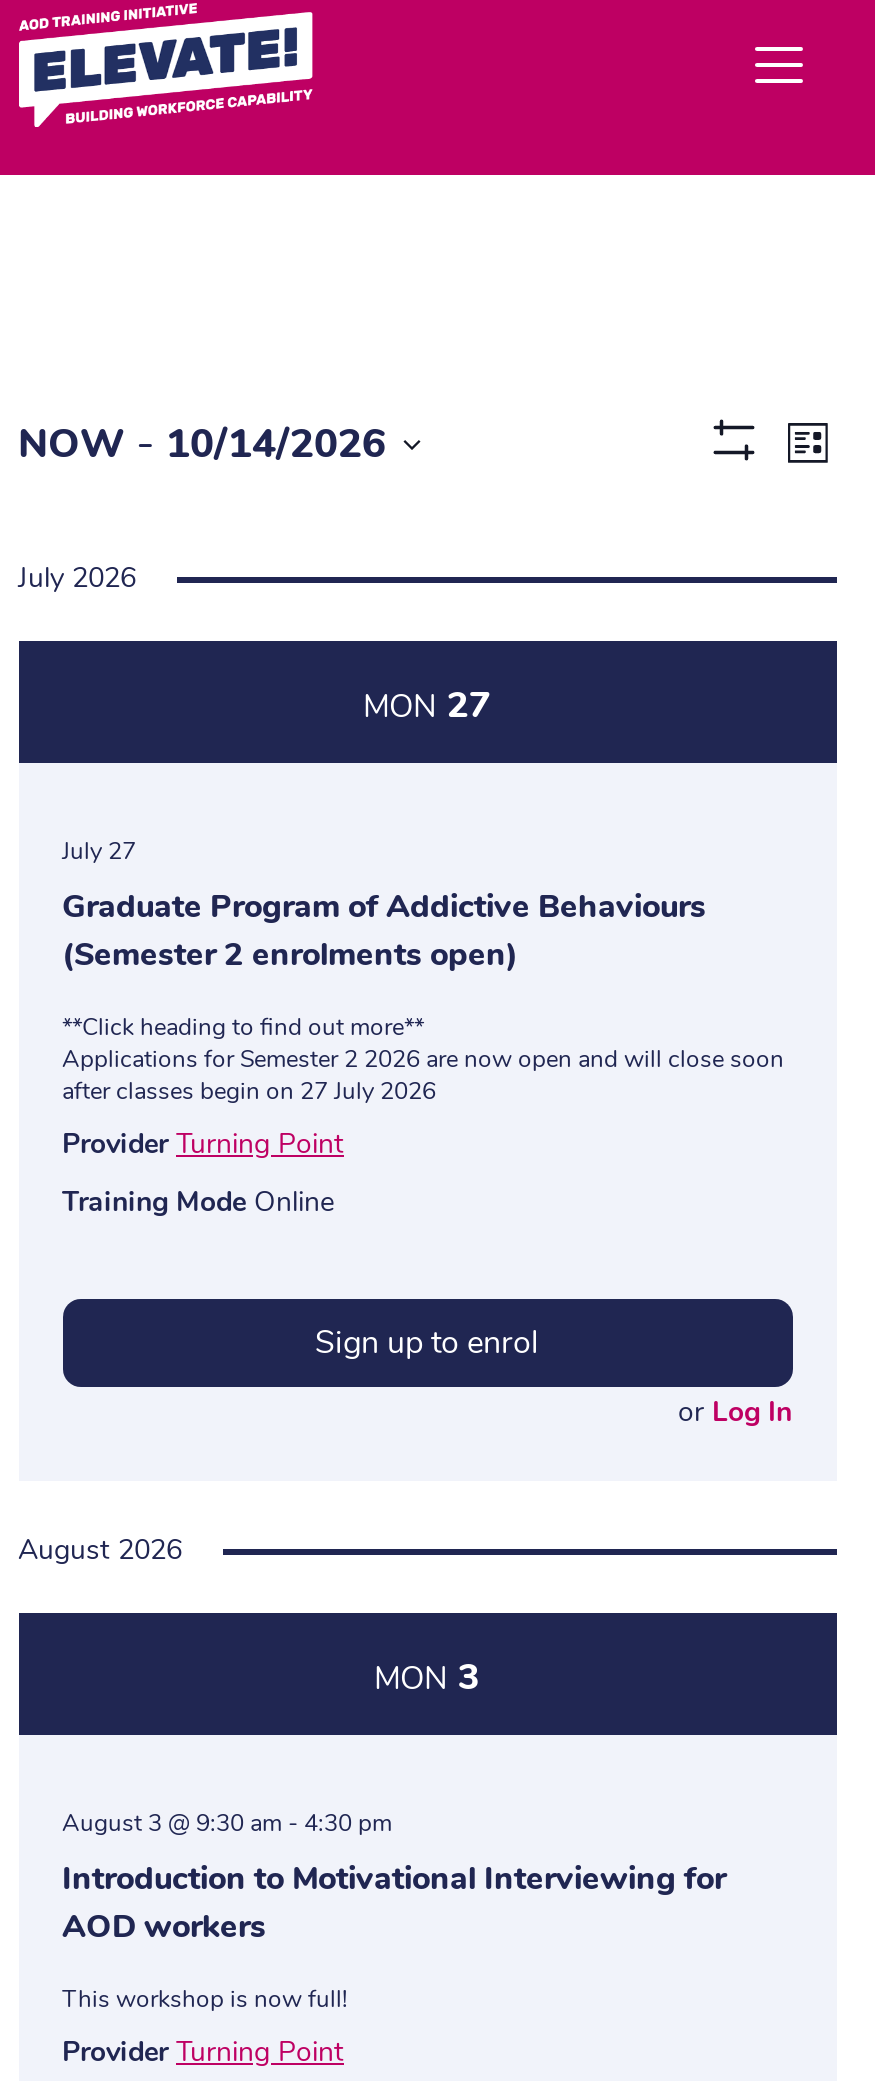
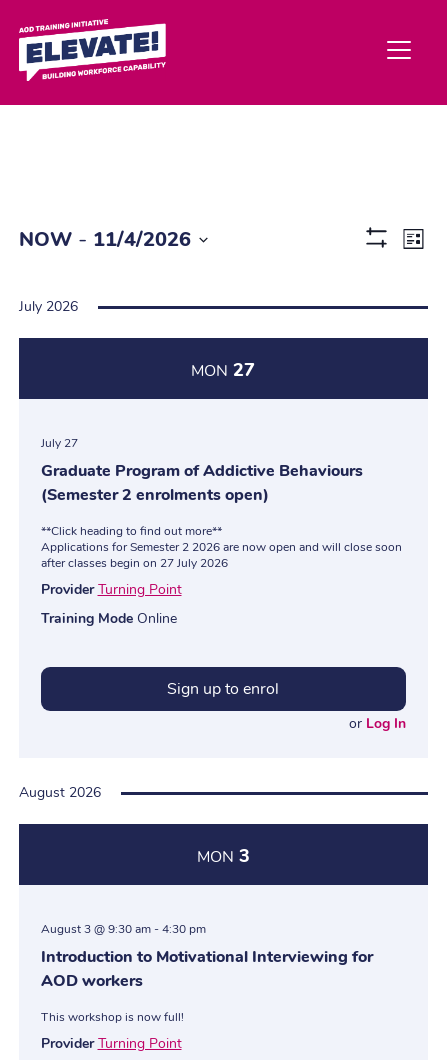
[18,413,386,473] NOW - 10/14/2026 -> [18,224,190,254] NOW - 11/4/2026

